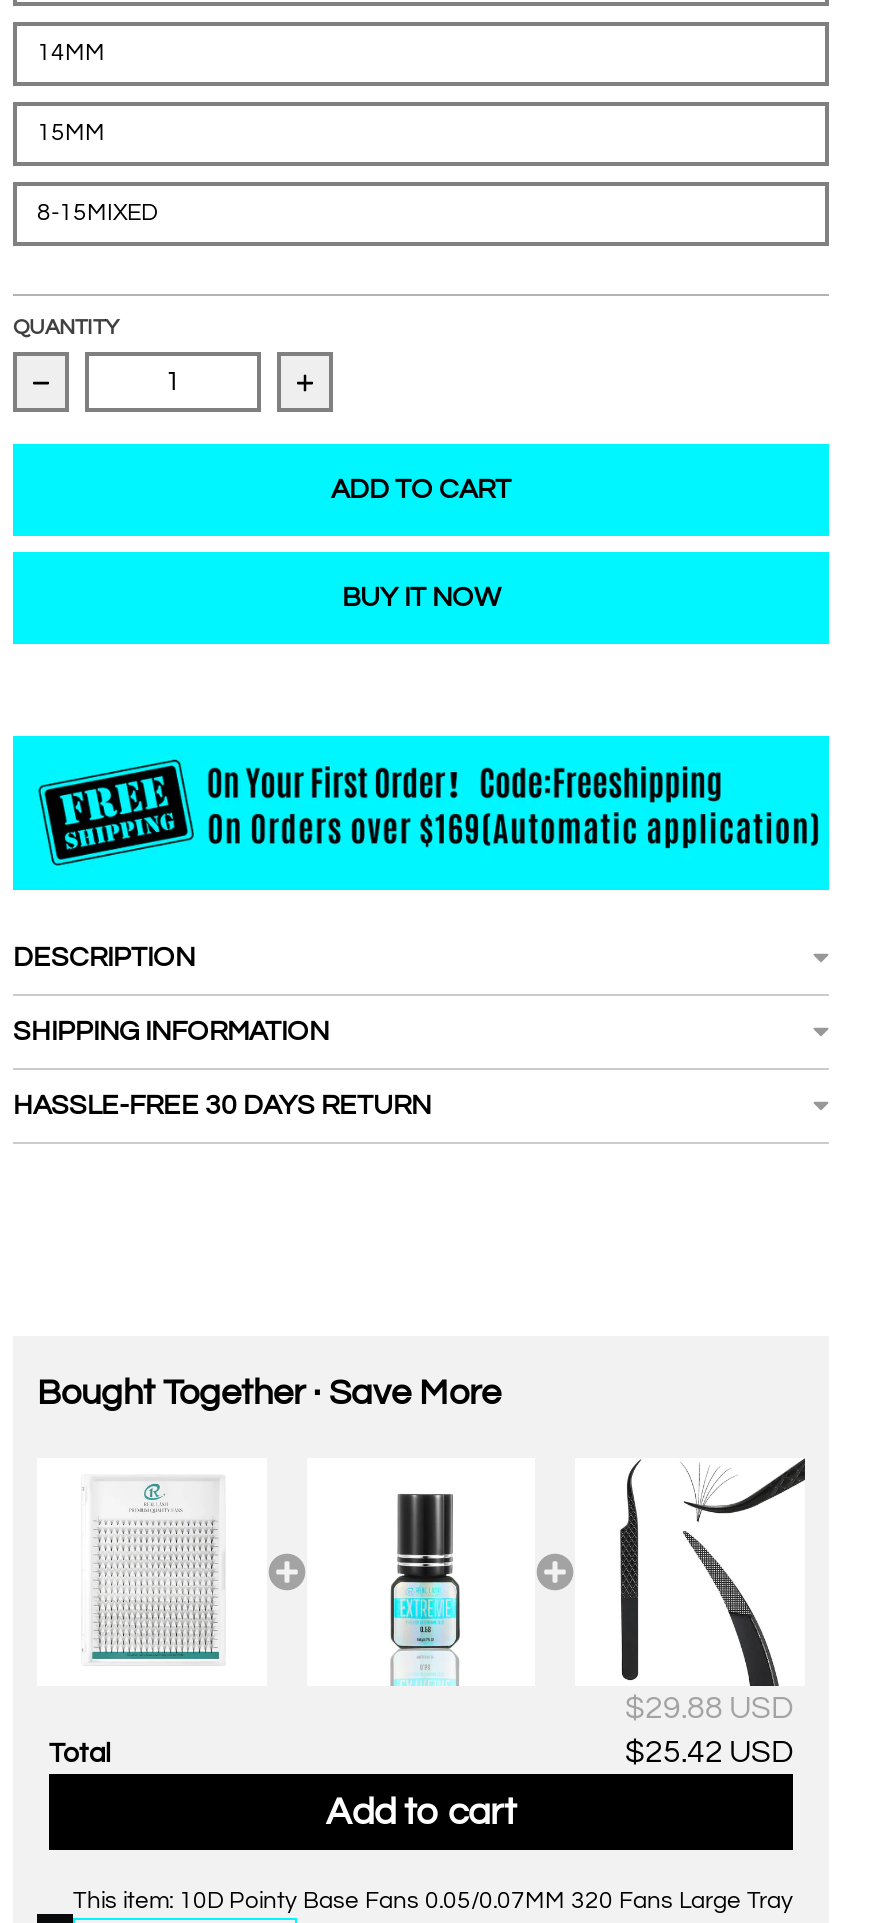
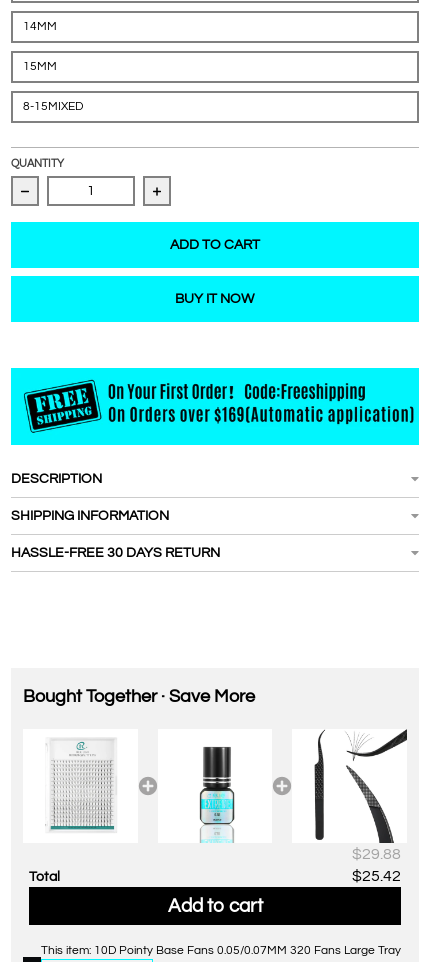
[625,1693,793,1769] $29.88 USD | $25.42 USD -> [352,846,401,884] $29.88 | $25.42

